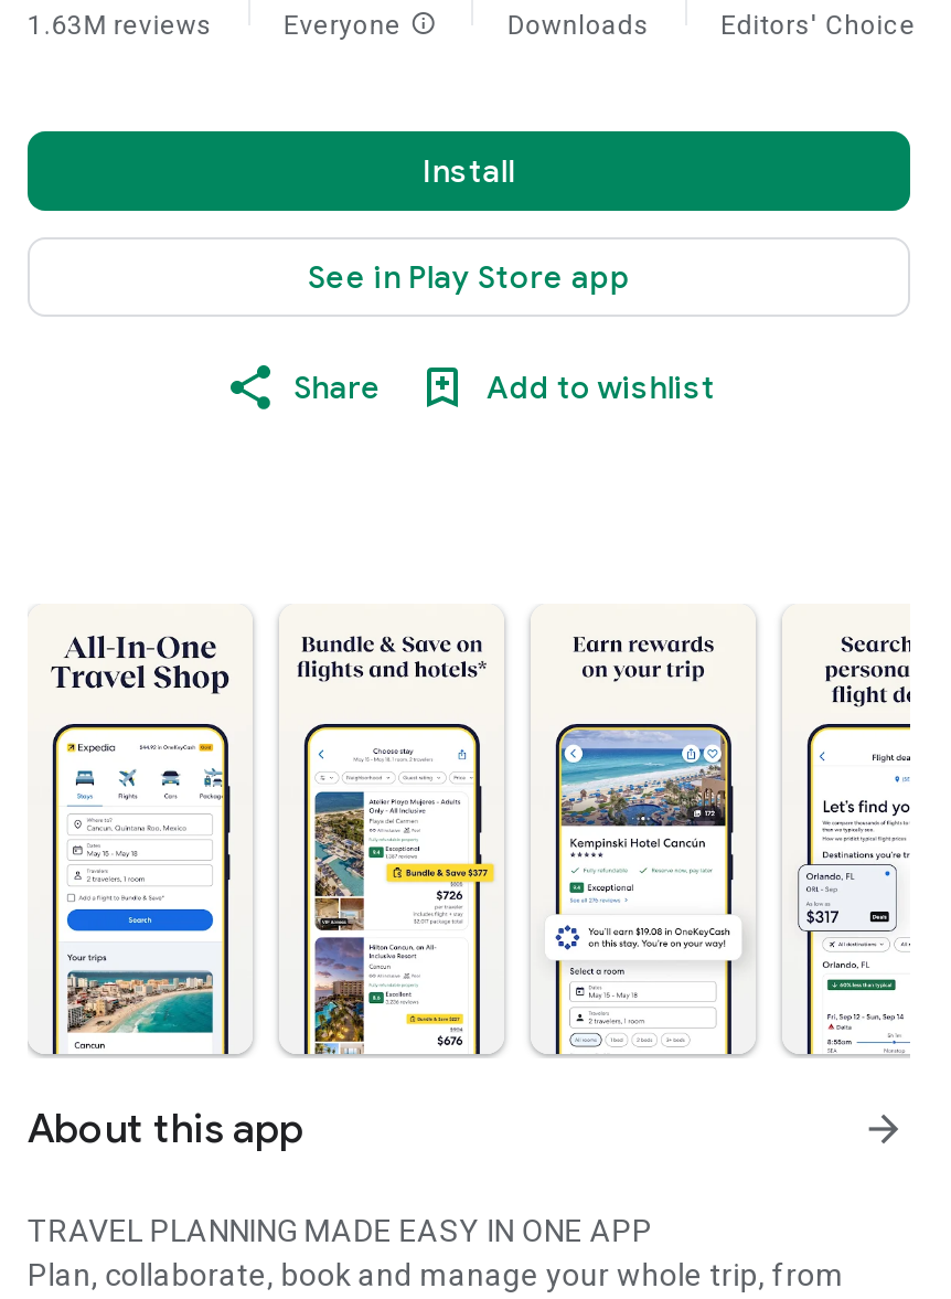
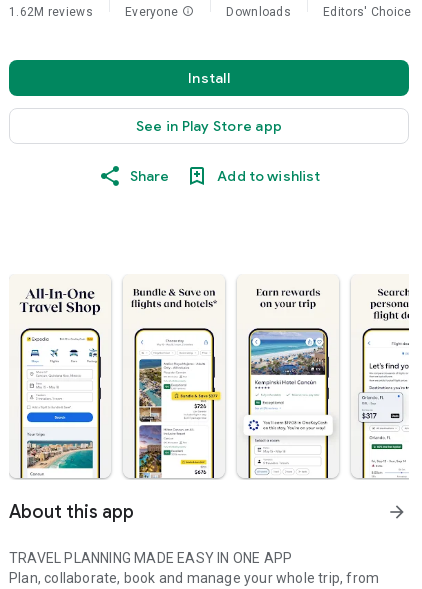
[28,10,213,41] 1.63M reviews -> [9,5,93,19] 1.62M reviews

